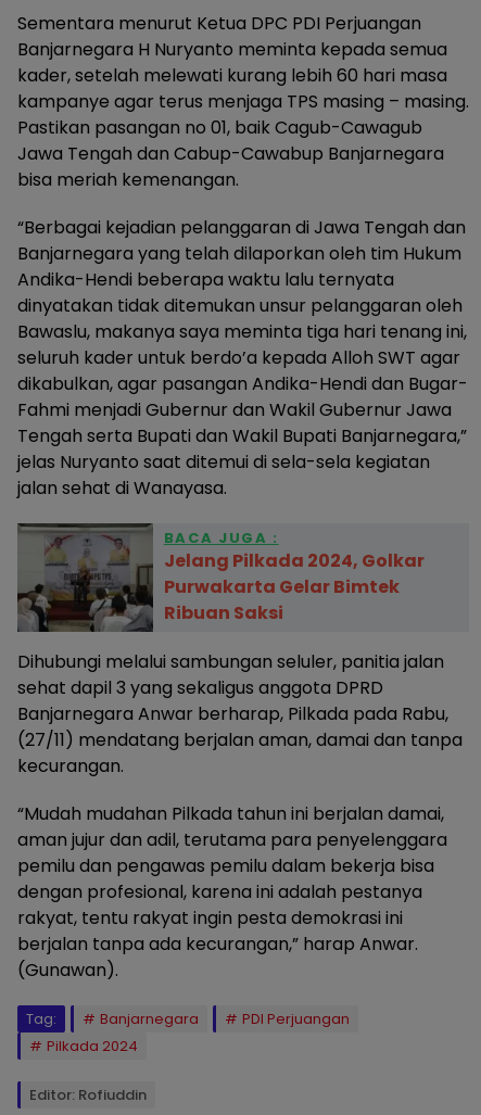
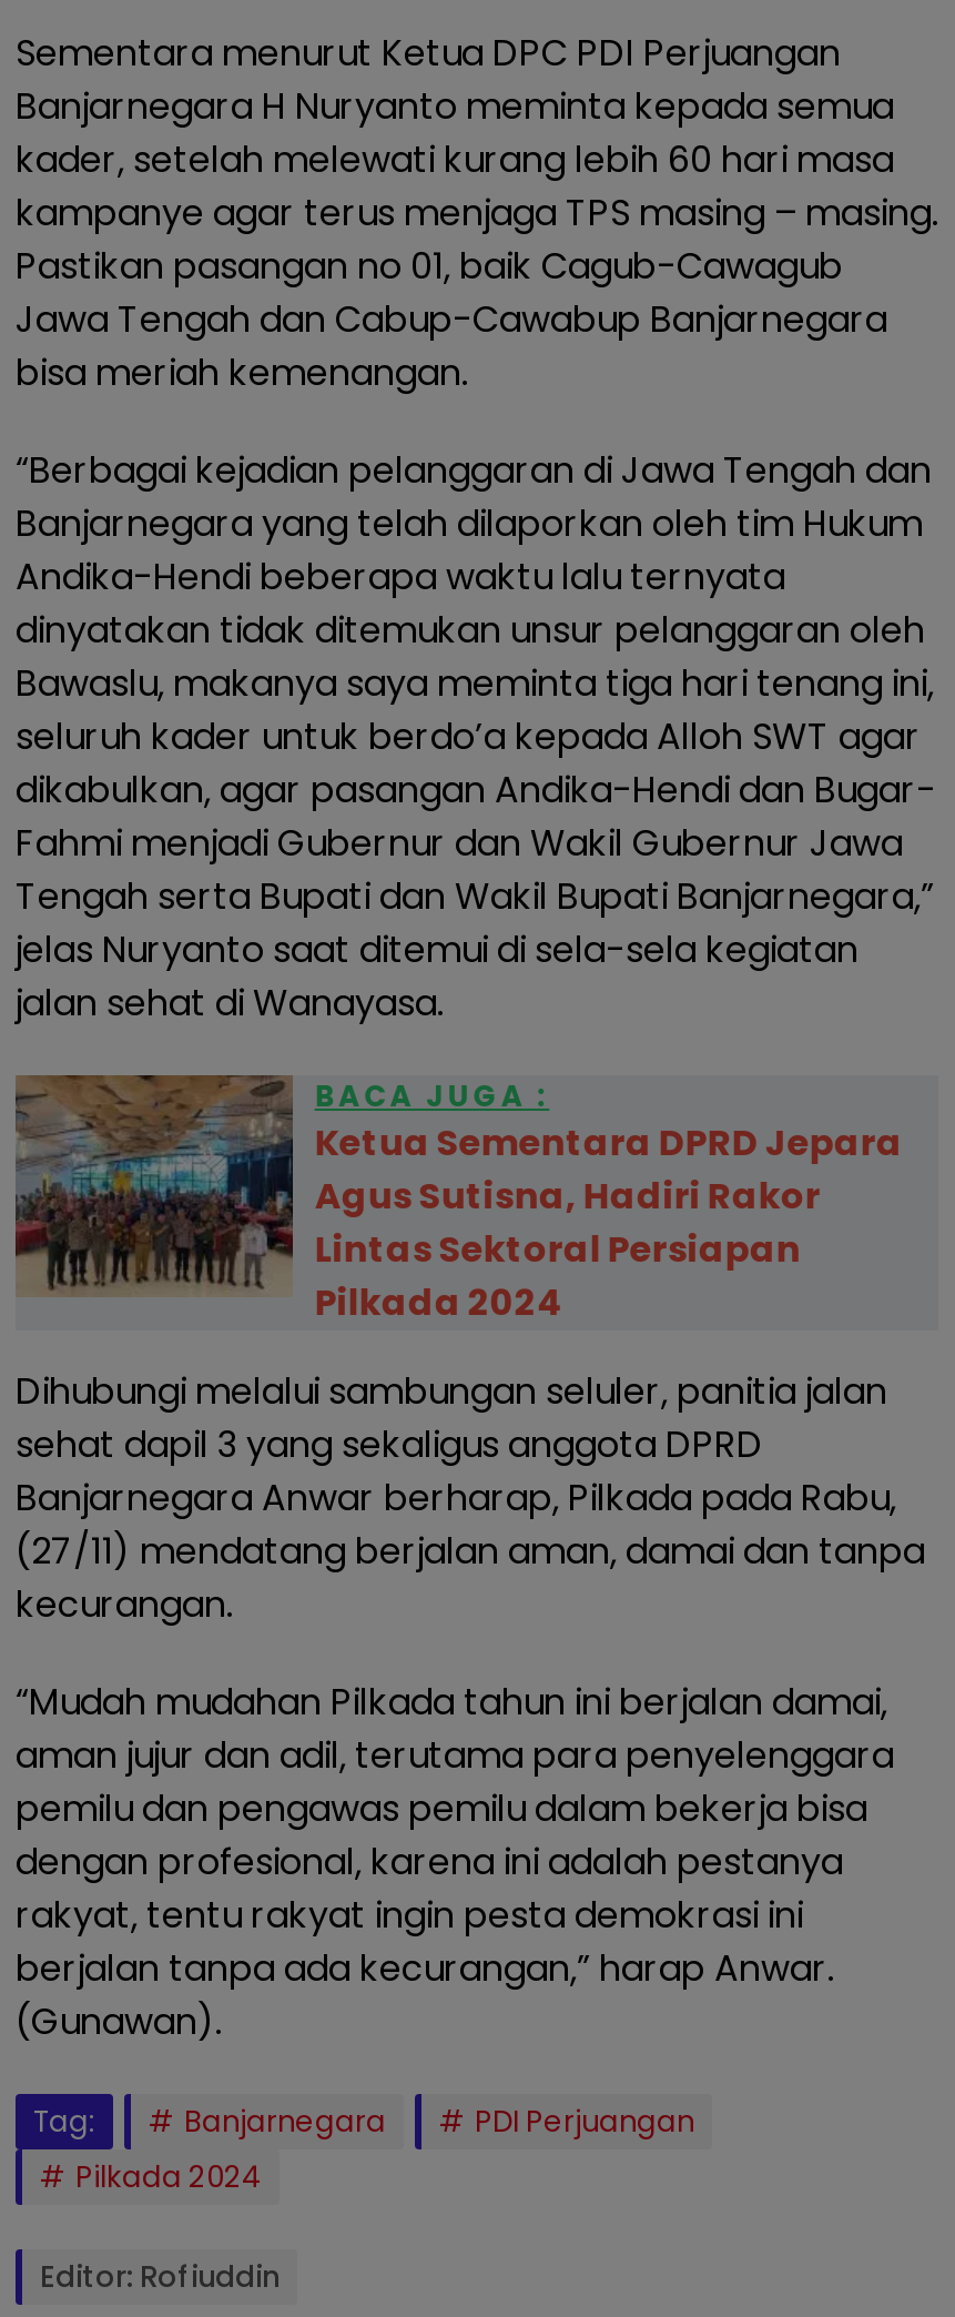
[16,522,424,633] [image] | Jelang Pilkada 2024, Golkar | Purwakarta Gelar Bimtek | Ribuan Saksi -> [13,1073,902,1328] [image] | Ketua Sementara DPRD Jepara | Agus Sutisna, Hadiri Rakor | Lintas Sektoral Persiapan | Pilkada 2024

